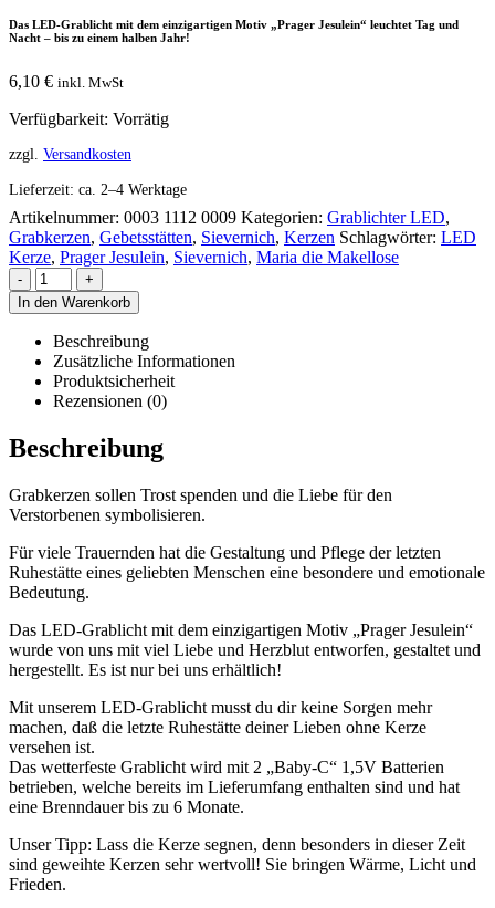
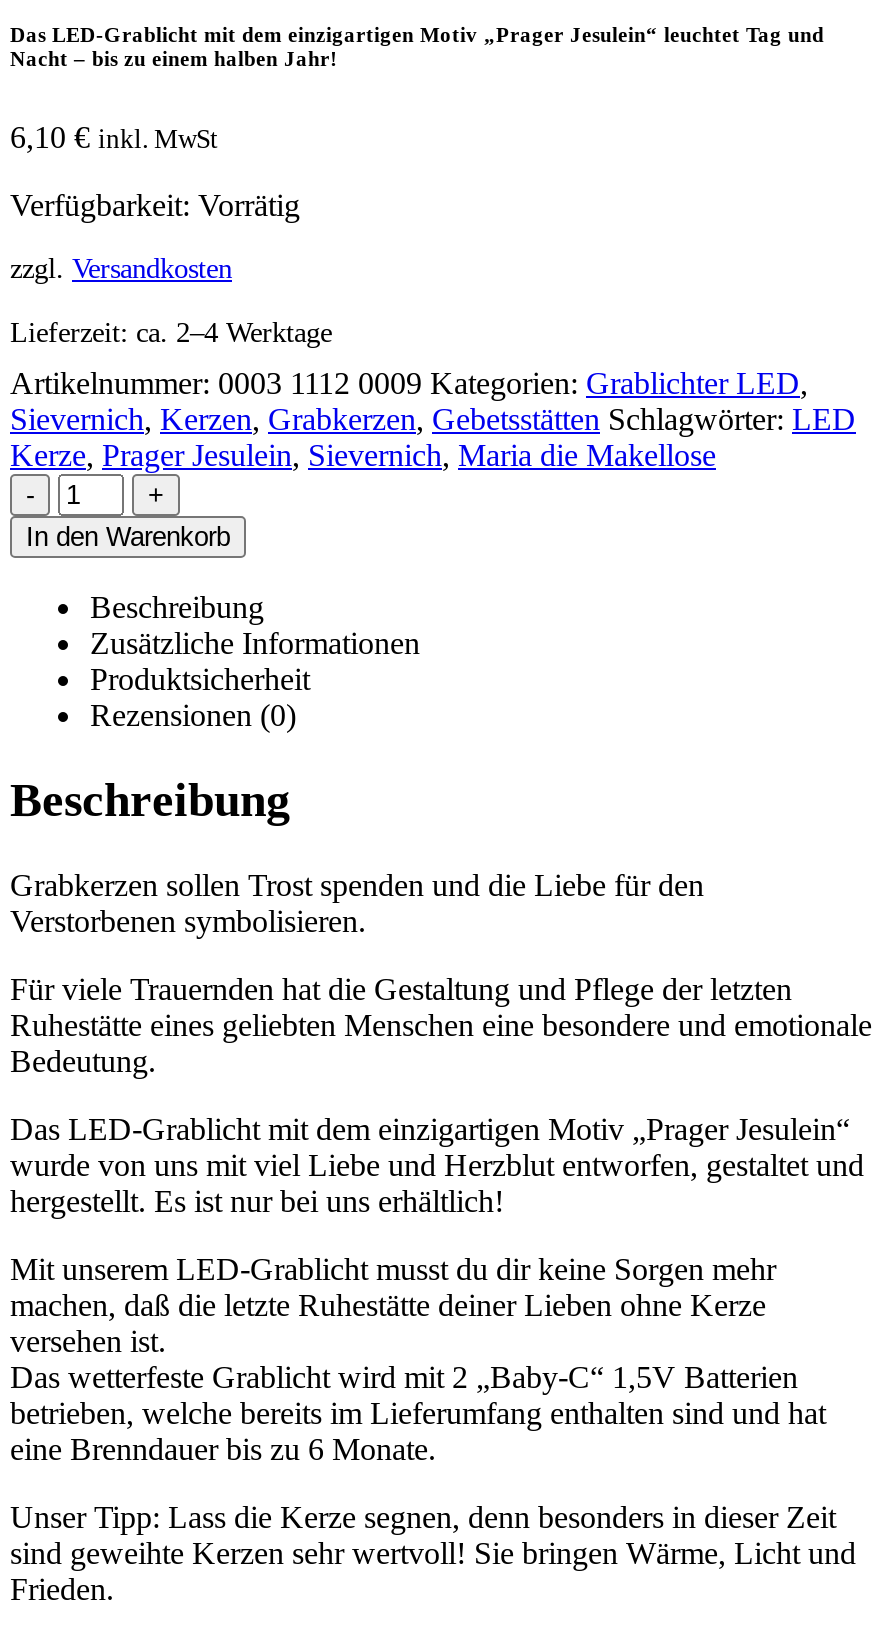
[9,227,476,246] Grabkerzen, Gebetsstätten, Sievernich, Kerzen Schlagwörter: LED -> [10,401,856,435] Sievernich, Kerzen, Grabkerzen, Gebetsstätten Schlagwörter: LED

